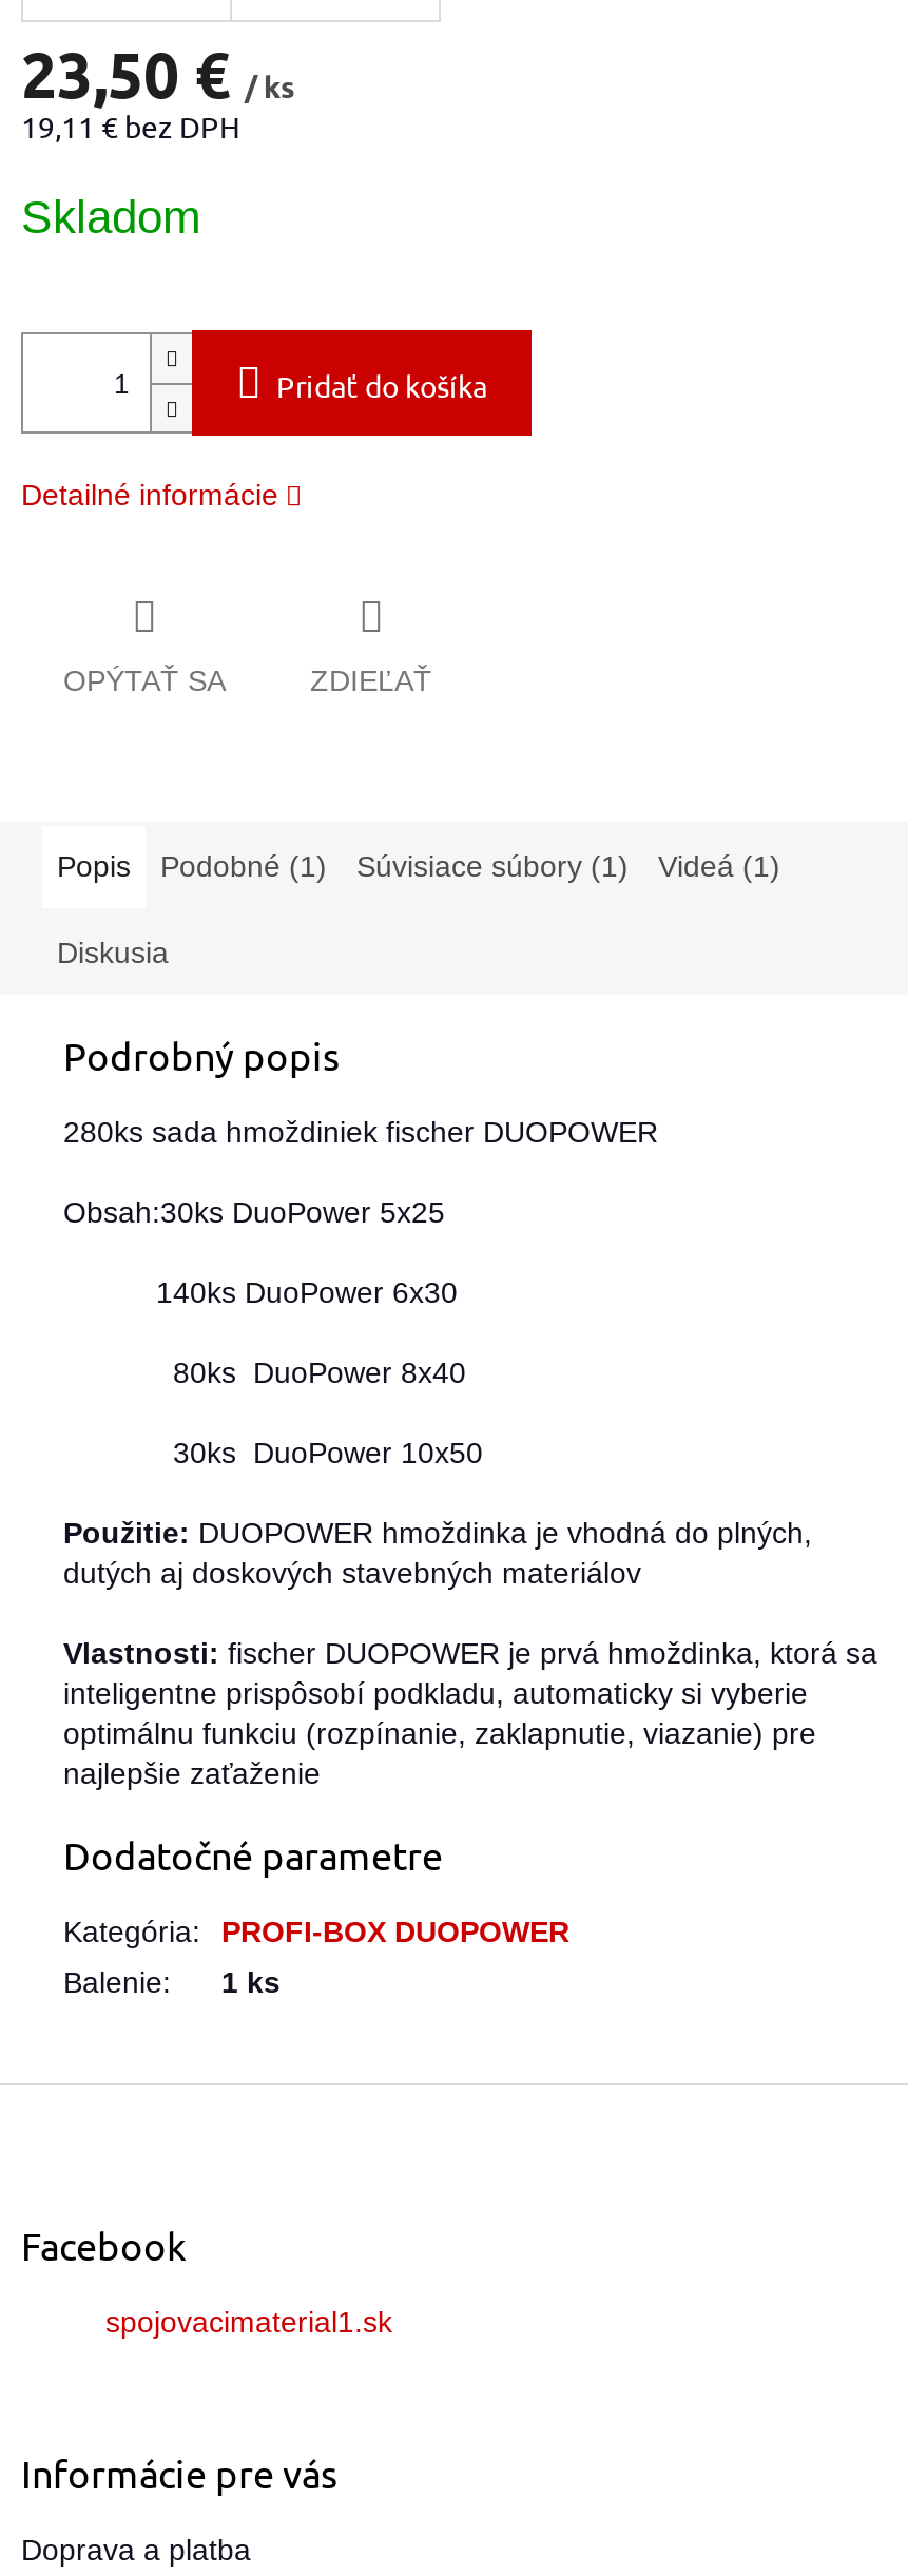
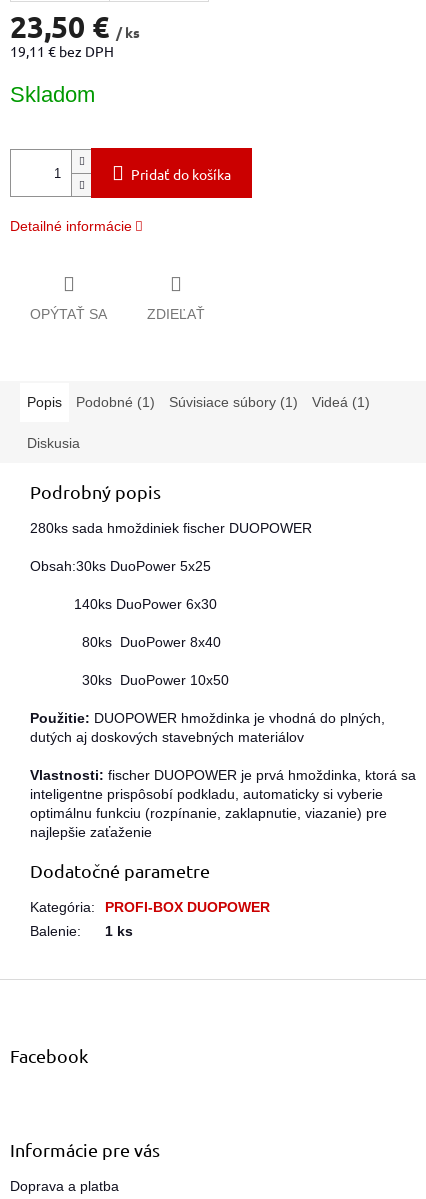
[105,2305,392,2339] spojovacimaterial1.sk -> none

